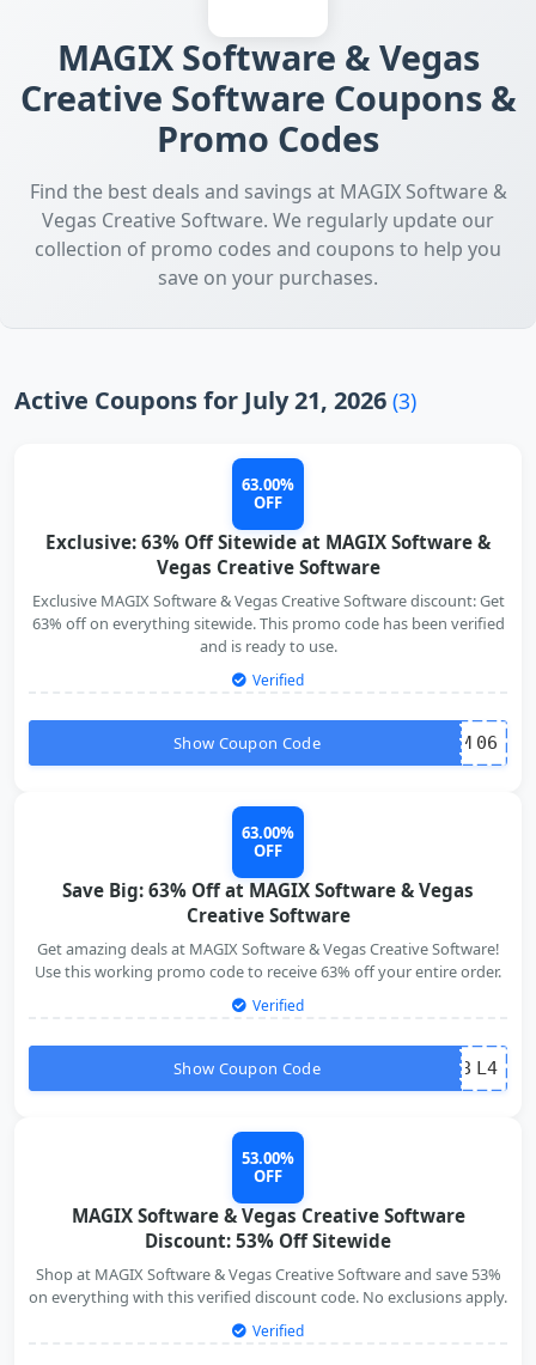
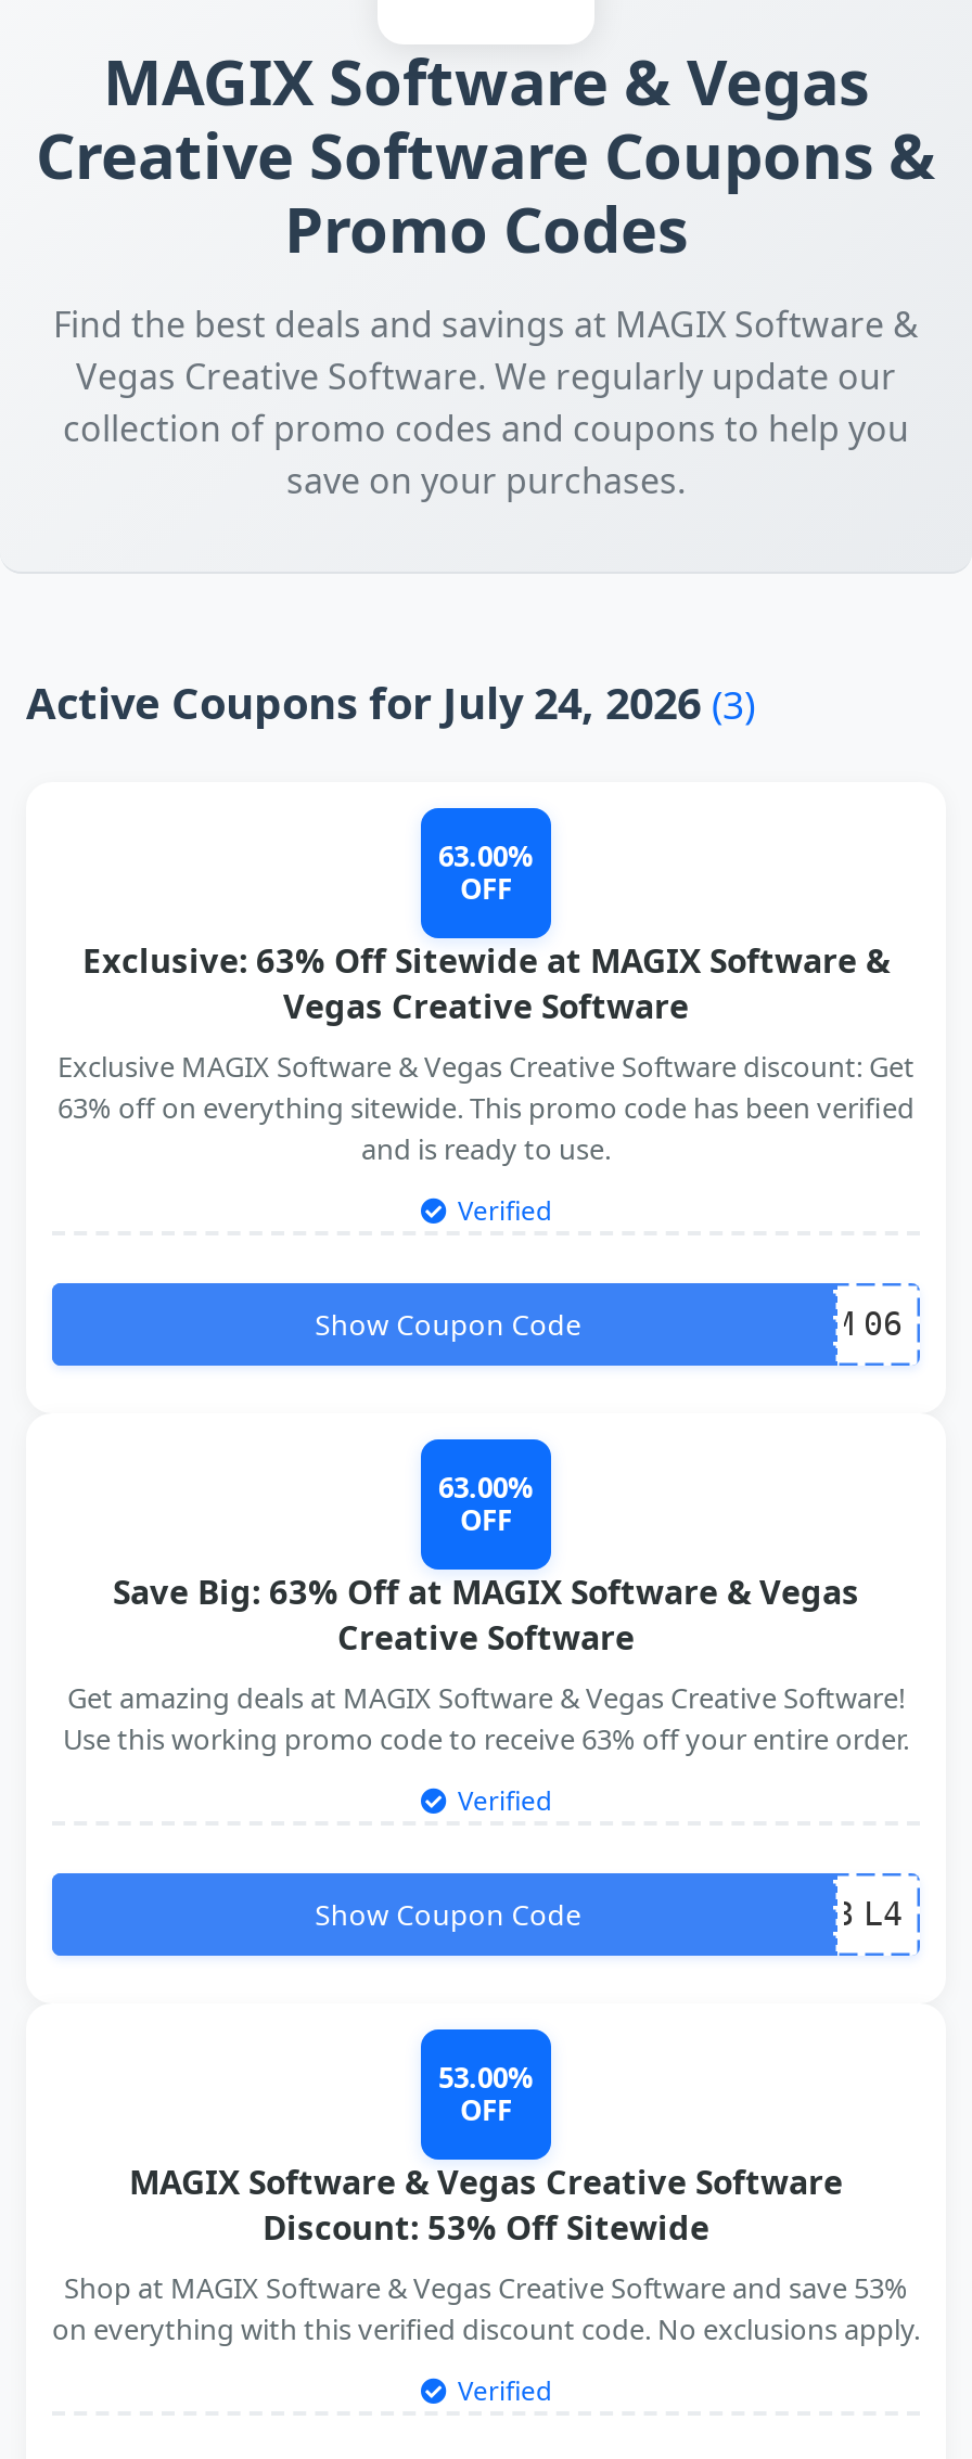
[14,384,416,416] Active Coupons for July 21, 2026 (3) -> [26,674,755,732] Active Coupons for July 24, 2026 (3)

